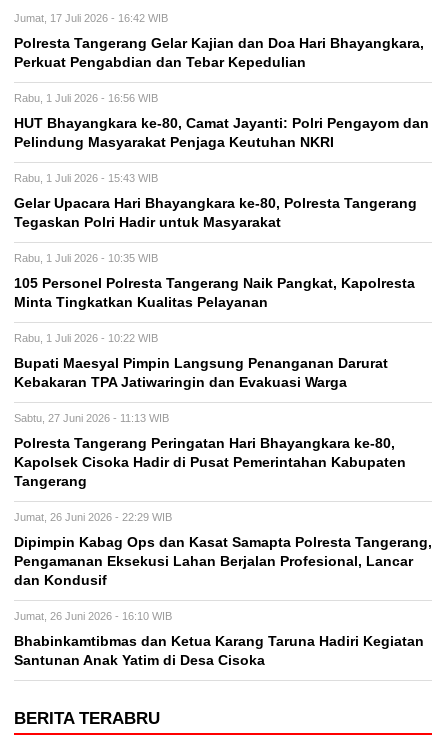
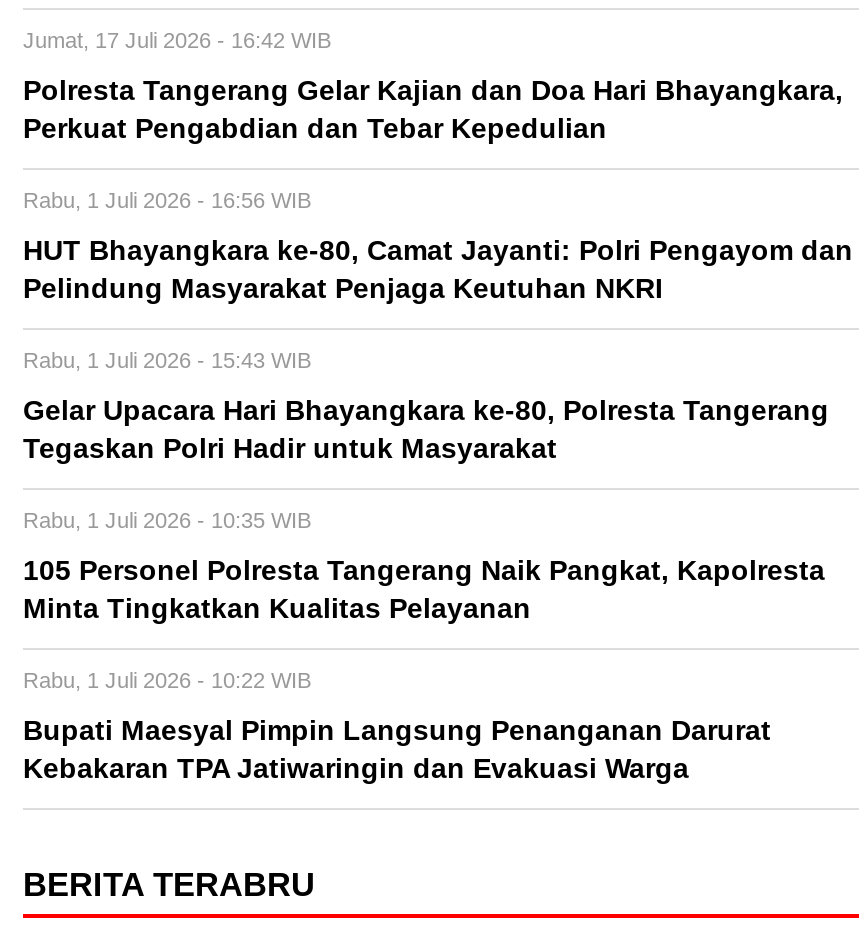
[14,412,432,668] Sabtu, 27 Juni 2026 - 11:13 WIB | Polresta Tangerang Peringatan Hari Bhayangkara ke-80, | Kapolsek Cisoka Hadir di Pusat Pemerintahan Kabupaten | Tangerang | Jumat, 26 Juni 2026 - 22:29 WIB | Dipimpin Kabag Ops dan Kasat Samapta Polresta Tangerang, | Pengamanan Eksekusi Lahan Berjalan Profesional, Lancar | dan Kondusif | Jumat, 26 Juni 2026 - 16:10 WIB | Bhabinkamtibmas dan Ketua Karang Taruna Hadiri Kegiatan | Santunan Anak Yatim di Desa Cisoka -> none

